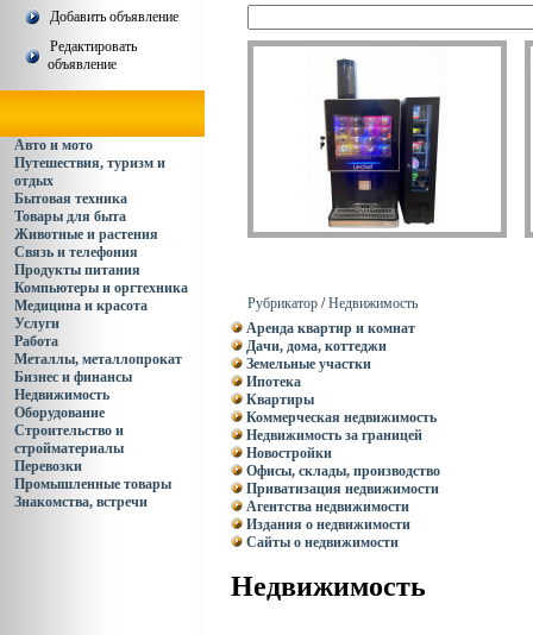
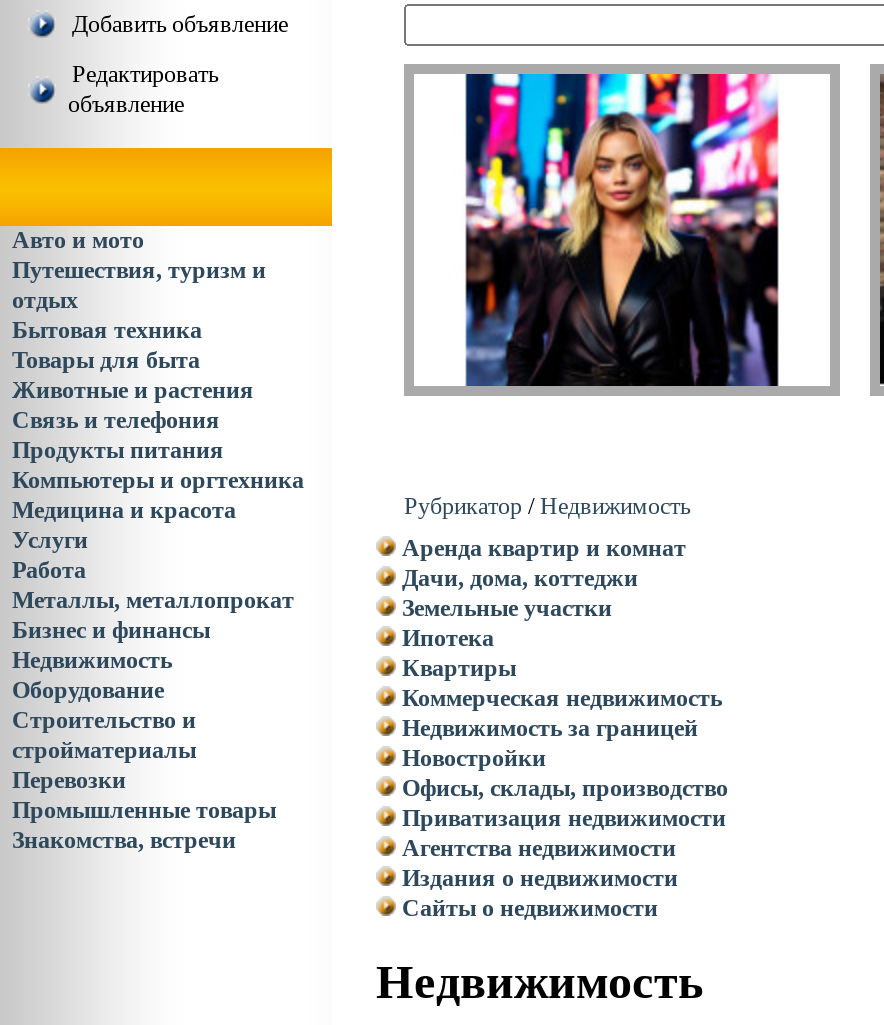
[284,45,470,233] [image] -> [464,72,780,388] [image]

